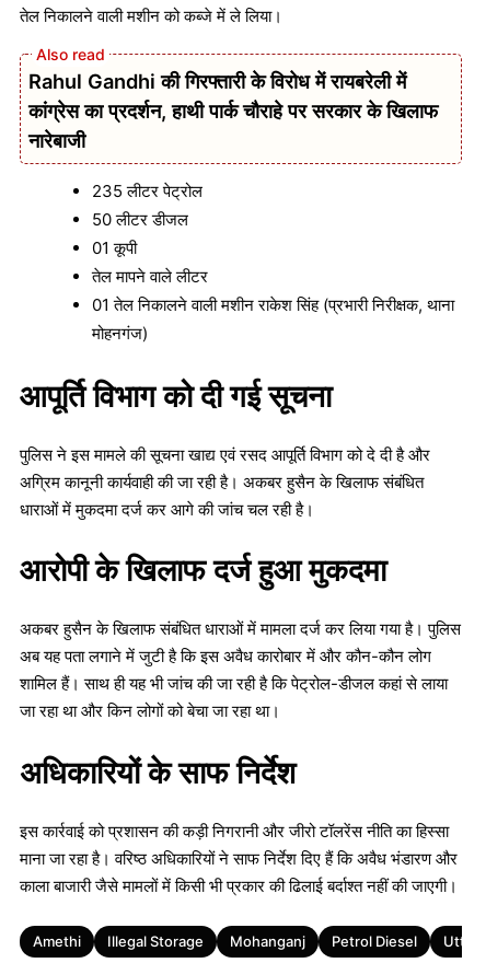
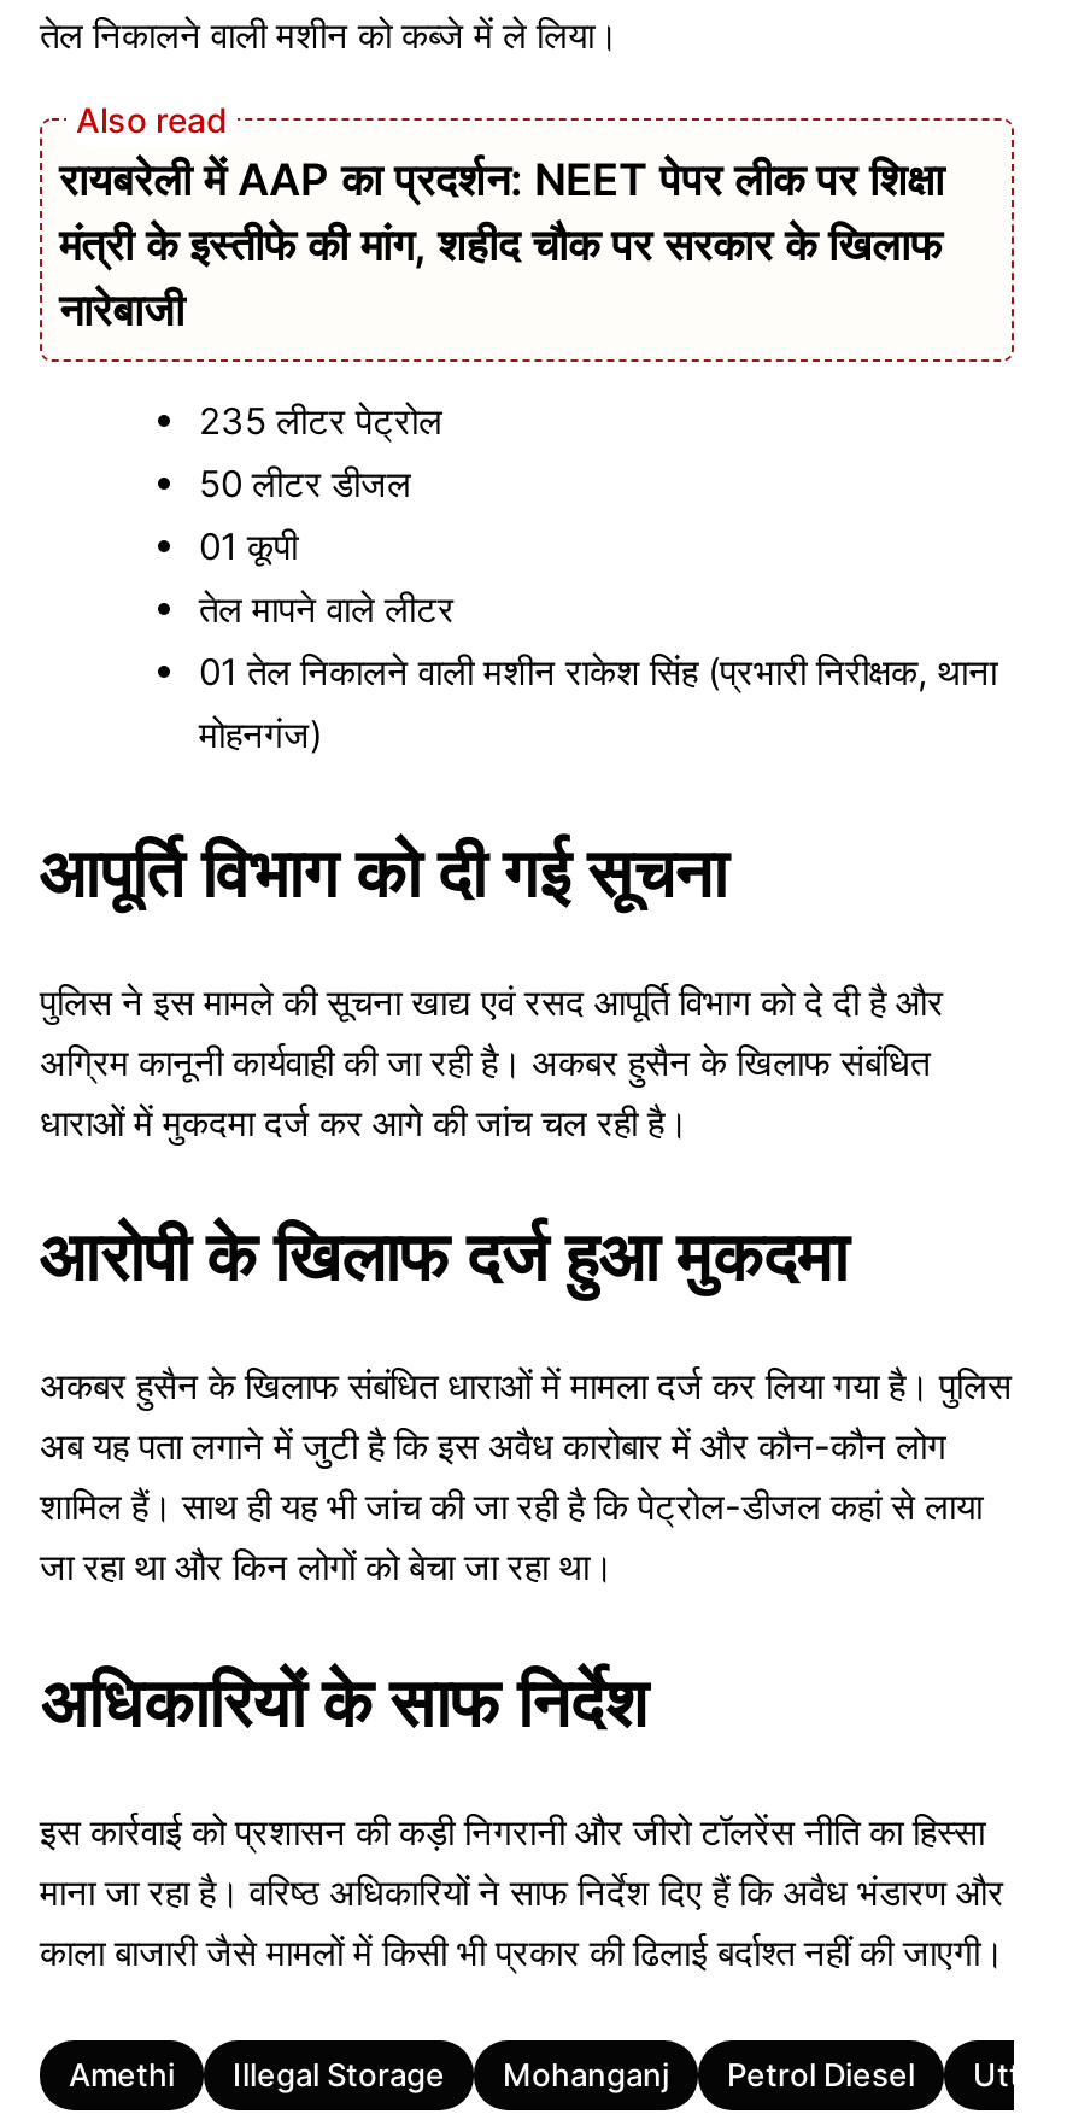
[28,69,438,123] Rahul Gandhi की गिरफ्तारी के विरोध में रायबरेली में | कांग्रेस का प्रदर्शन, हाथी पार्क चौराहे पर सरकार के खिलाफ -> [59,152,944,271] रायबरेली में AAP का प्रदर्शन: NEET पेपर लीक पर शिक्षा | मंत्री के इस्तीफे की मांग, शहीद चौक पर सरकार के खिलाफ

